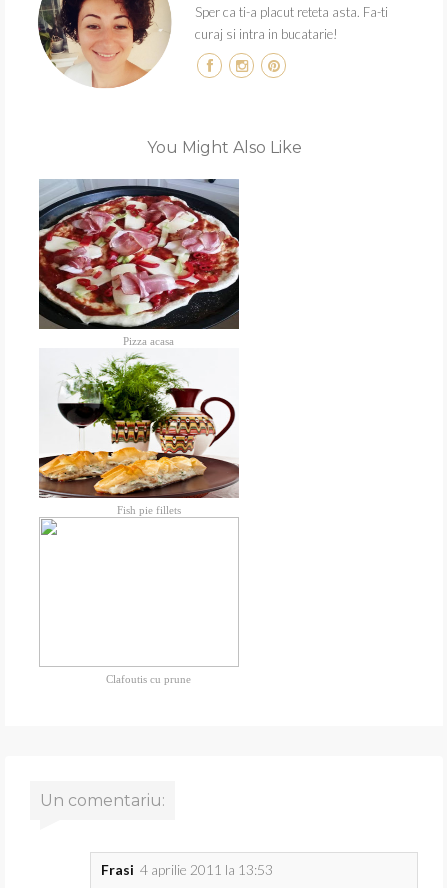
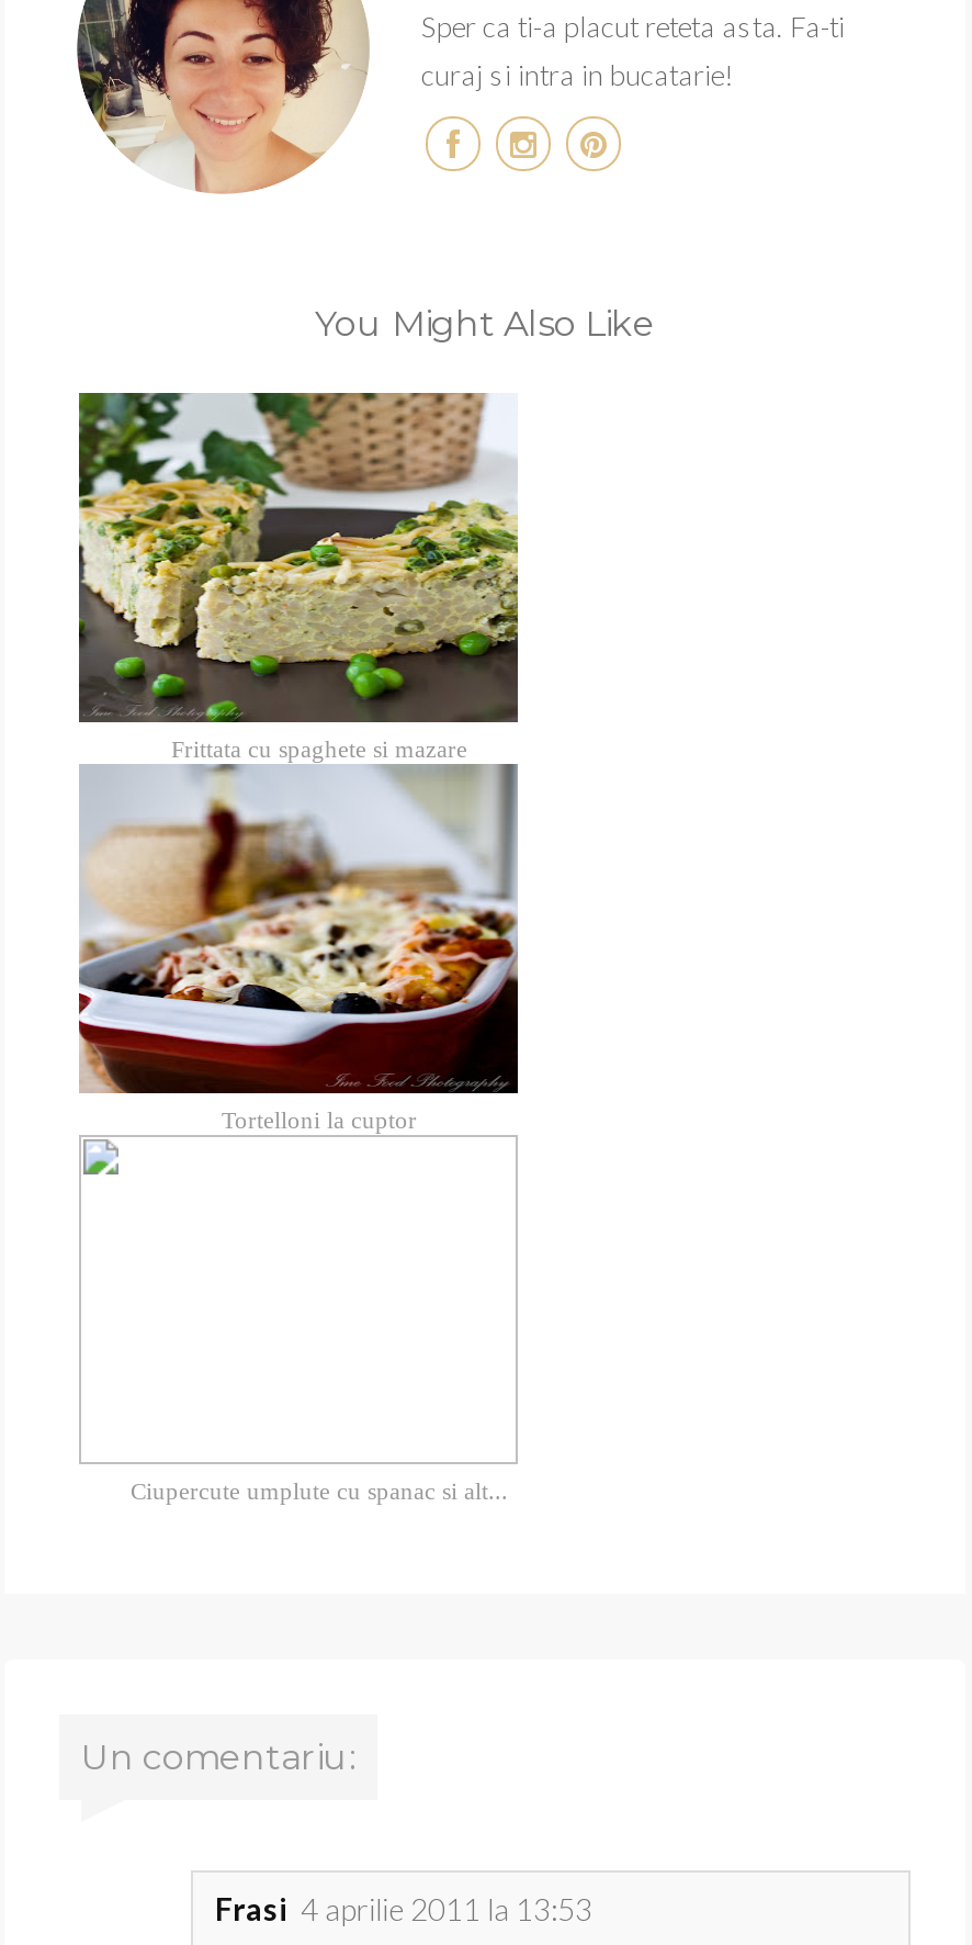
[38,178,240,347] [image] | Pizza acasa -> [77,391,520,762] [image] | Frittata cu spaghete si mazare
[38,348,240,516] [image] | Fish pie fillets -> [77,762,520,1133] [image] | Tortelloni la cuptor
[106,673,191,685] Clafoutis cu prune -> [131,1478,508,1504] Ciupercute umplute cu spanac si alt...

